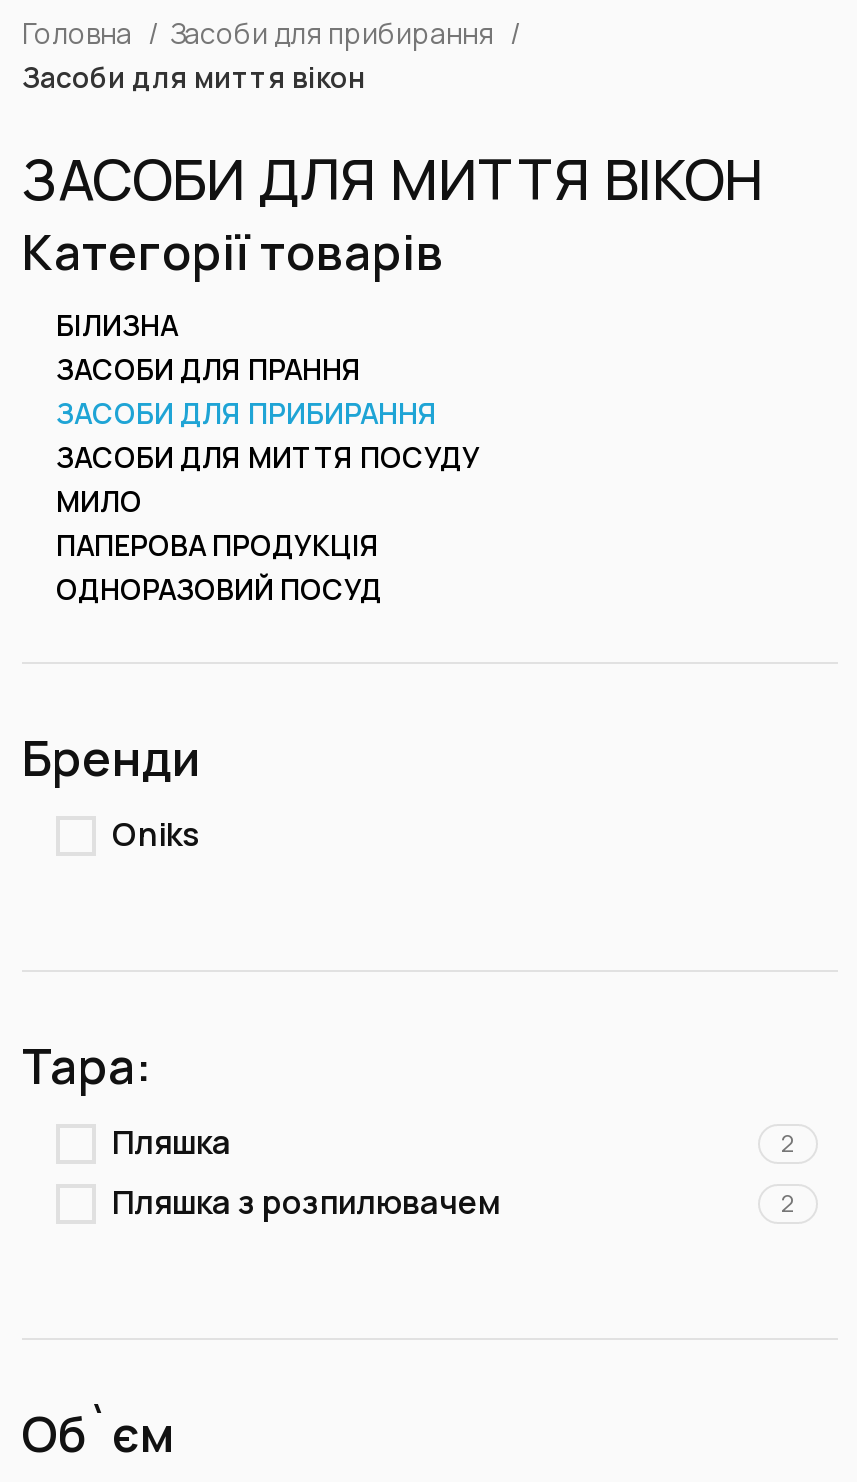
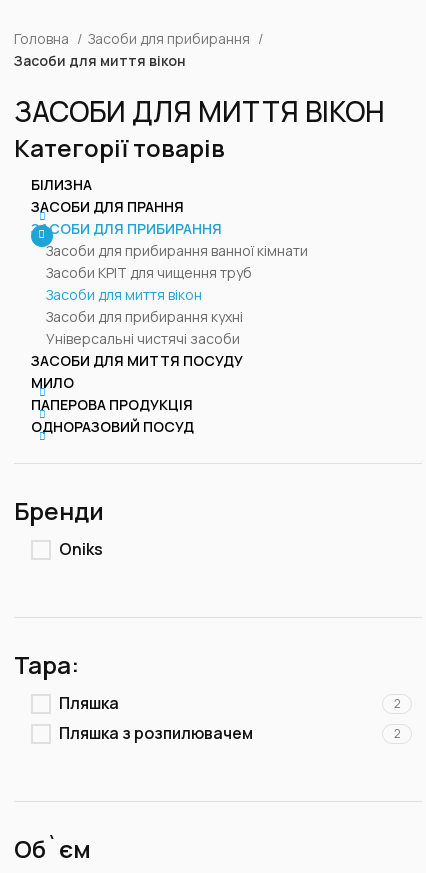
none -> [46,241,308,348] Засоби для прибирання ванної кімнати | Засоби КРІТ для чищення труб | Засоби для миття вікон | Засоби для прибирання кухні | Універсальні чистячі засоби

